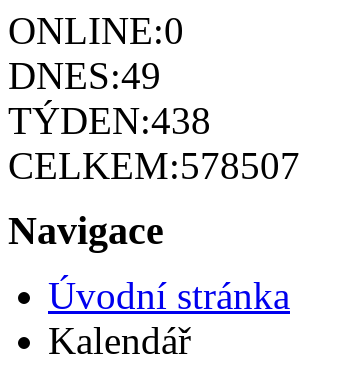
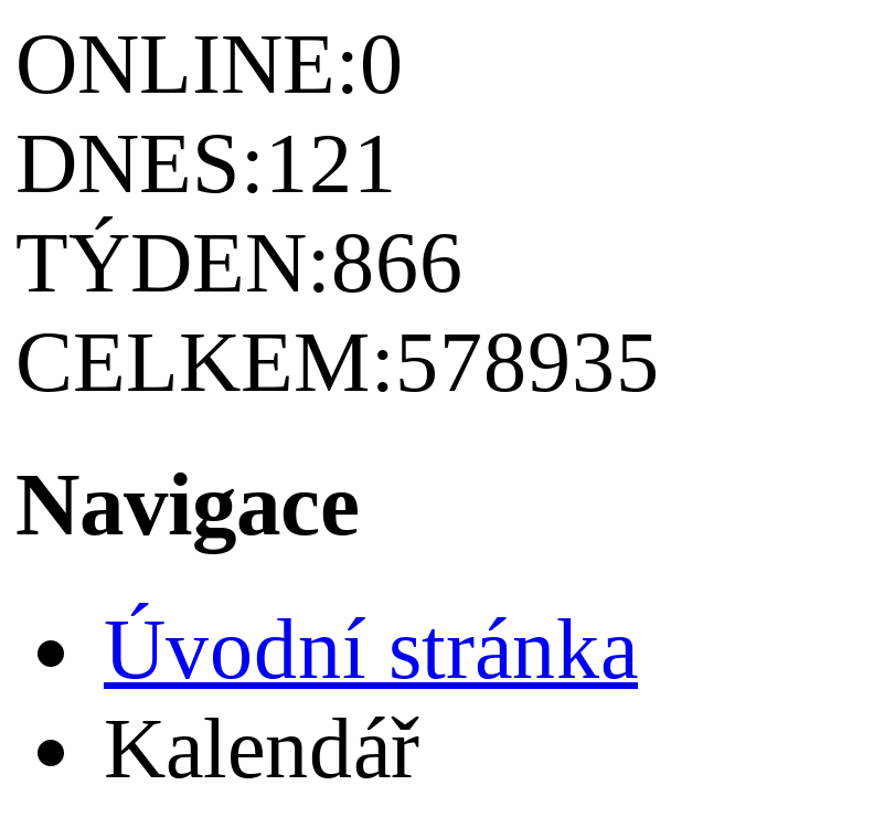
[8,54,161,97] DNES:49 -> [15,116,397,211] DNES:121
[8,99,211,142] TÝDEN:438 -> [15,215,464,310] TÝDEN:866
[8,144,300,187] CELKEM:578507 -> [15,315,660,410] CELKEM:578935

